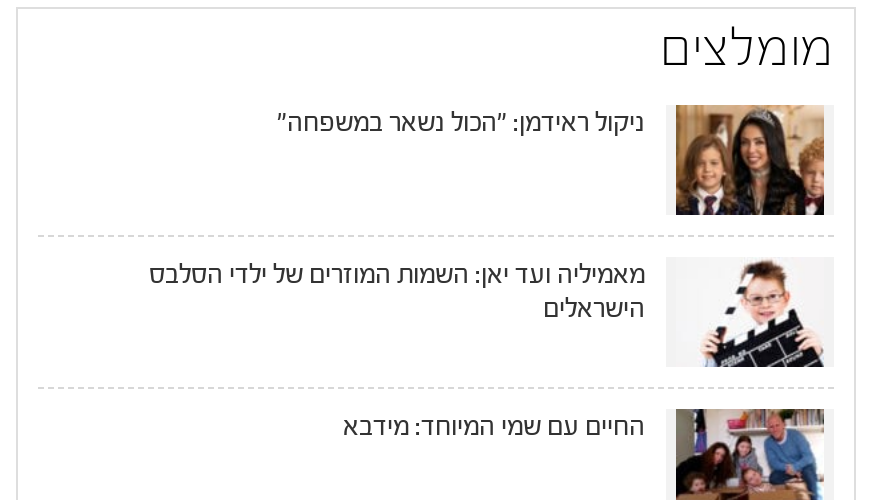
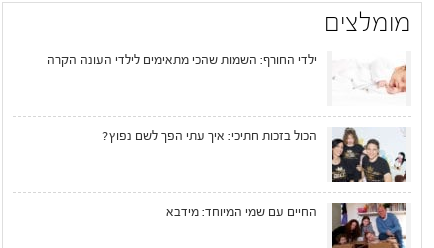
[277,103,826,217] [image] | ניקול ראידמן: "הכול נשאר במשפחה" -> [46,51,406,106] [image] | ילדי החורף: השמות שהכי מתאימים לילדי העונה הקרה
[149,259,824,369] [image] | מאמיליה ועד יאן: השמות המוזרים של ילדי הסלבס | הישראלים -> [101,127,407,183] [image] | הכול בזכות חתיכי: איך עתי הפך לשם נפוץ?

